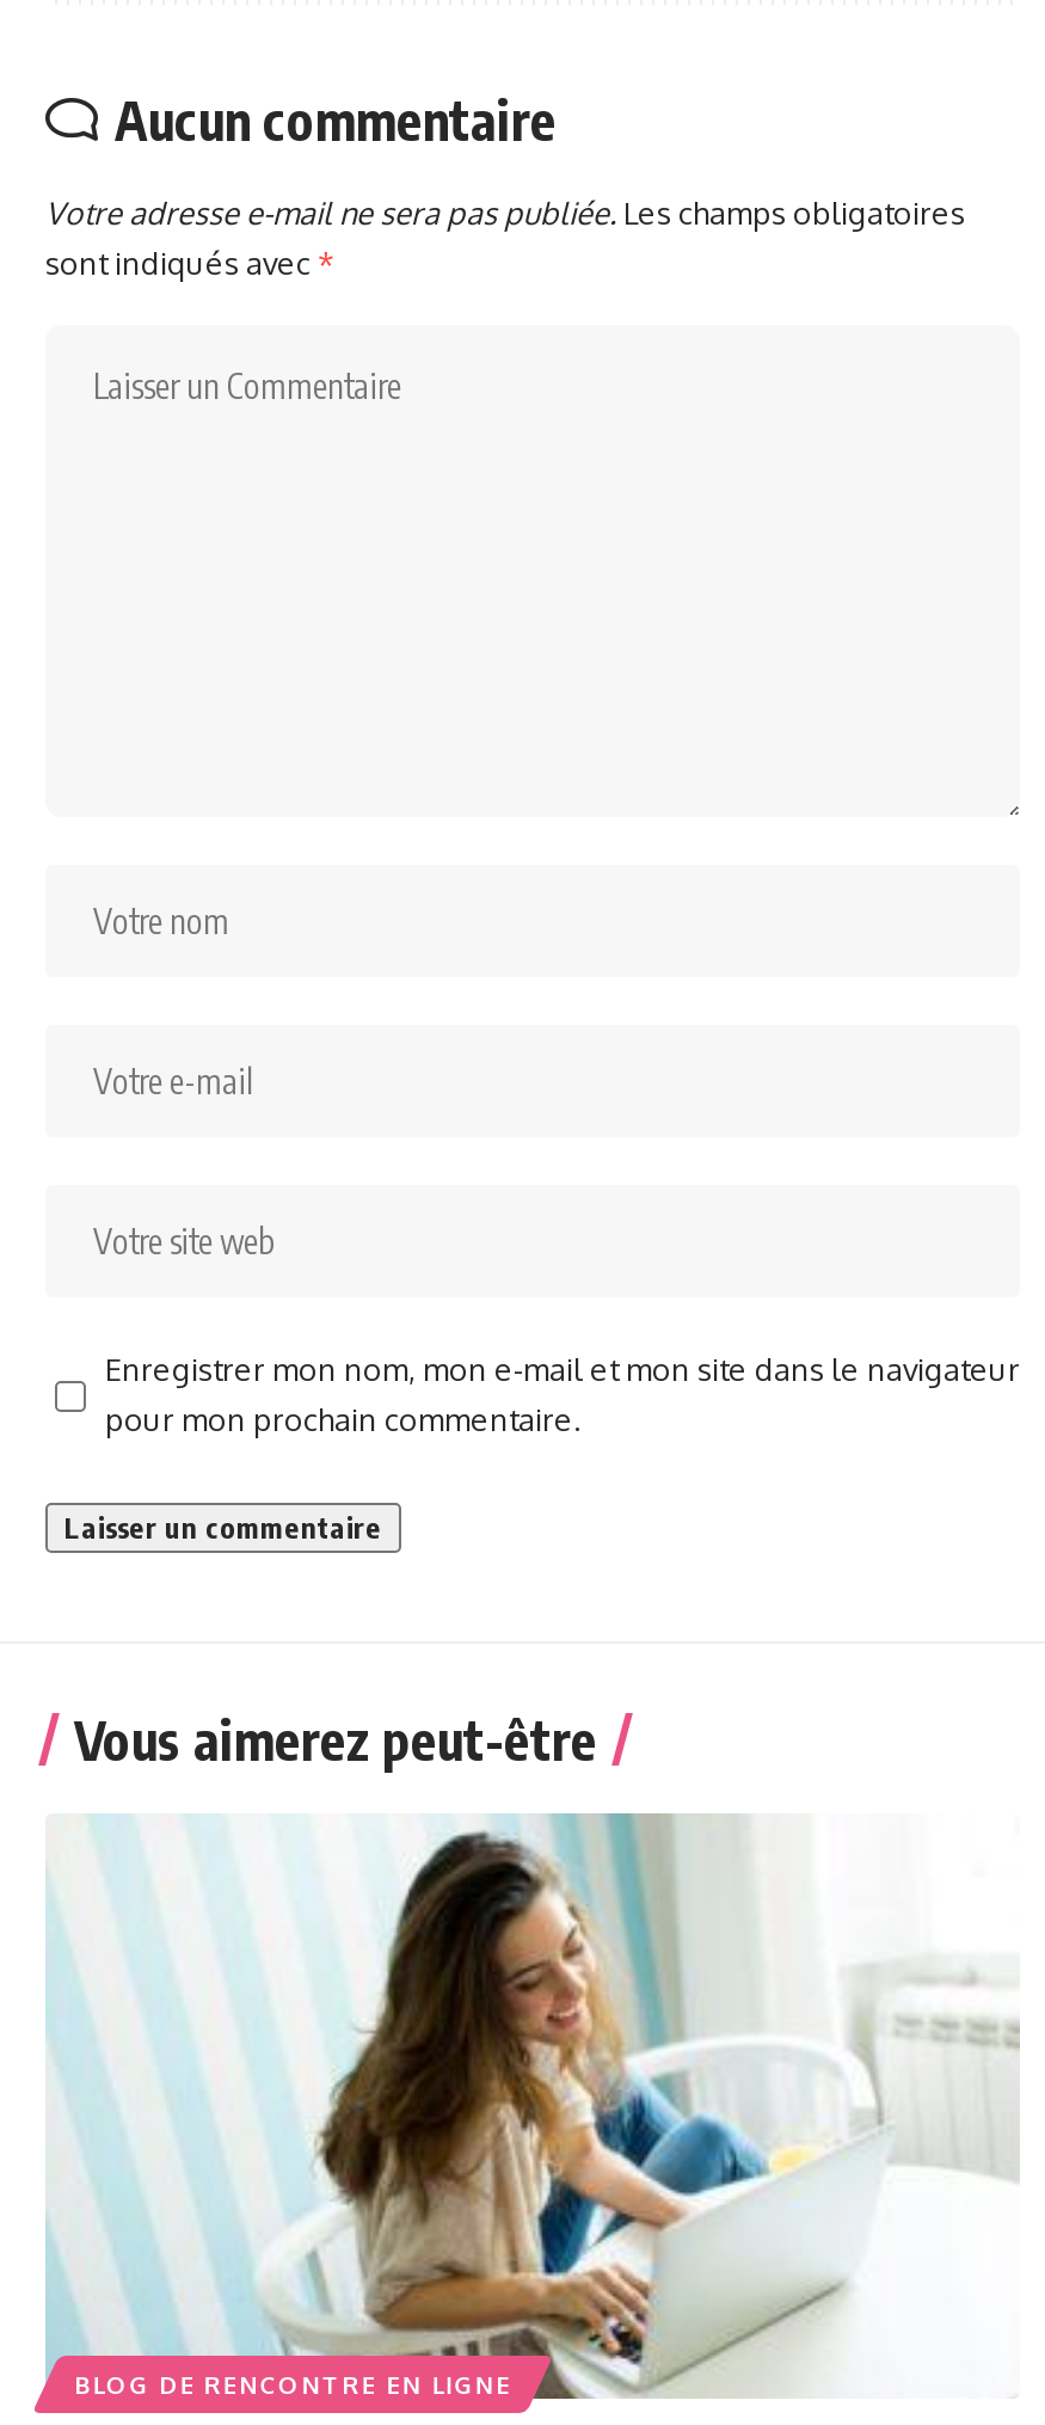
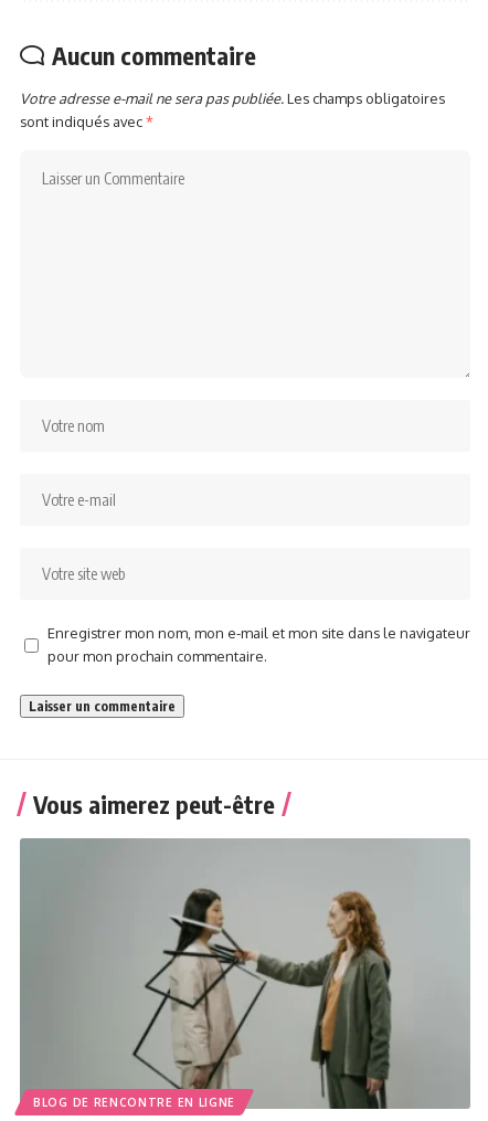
[48,1816,1018,2399] [image] -> [20,838,471,1110] [image]

